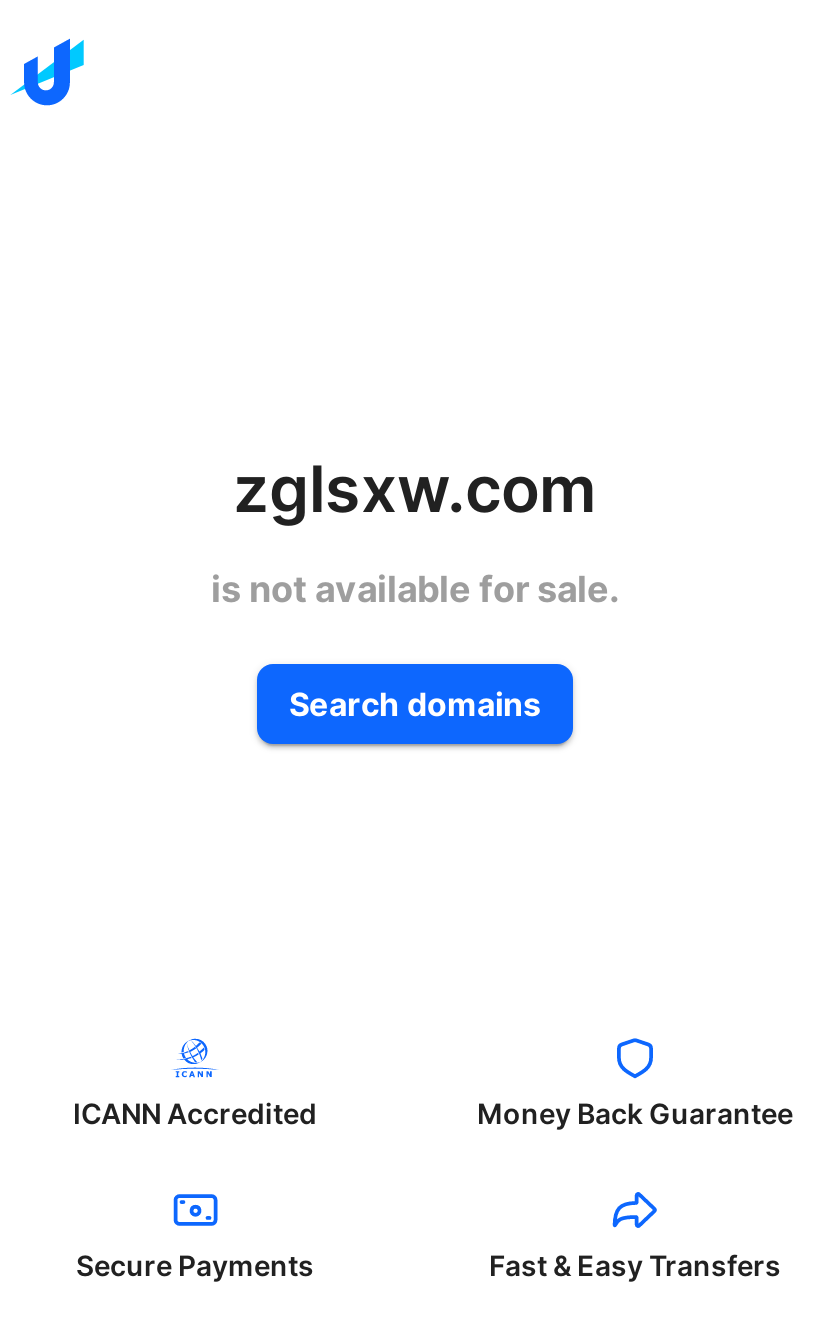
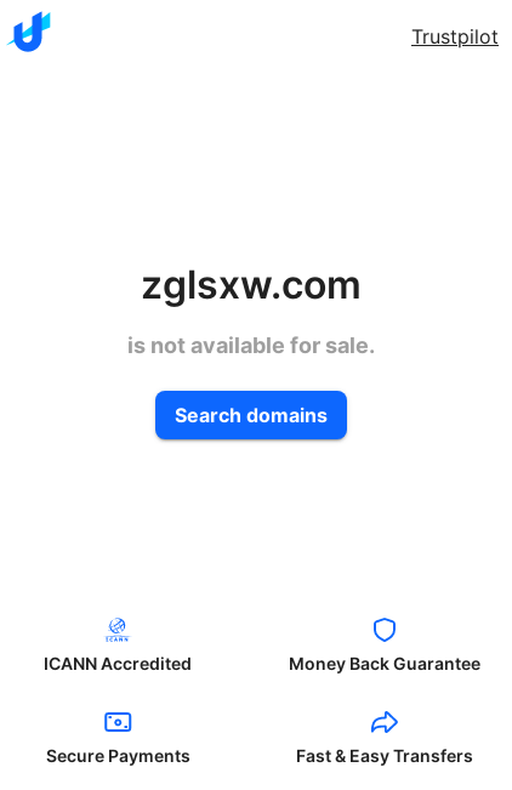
none -> [411,24,499,49] Trustpilot

